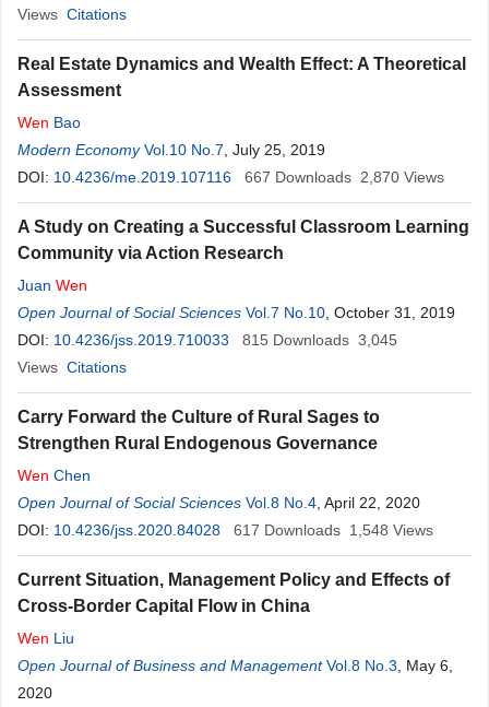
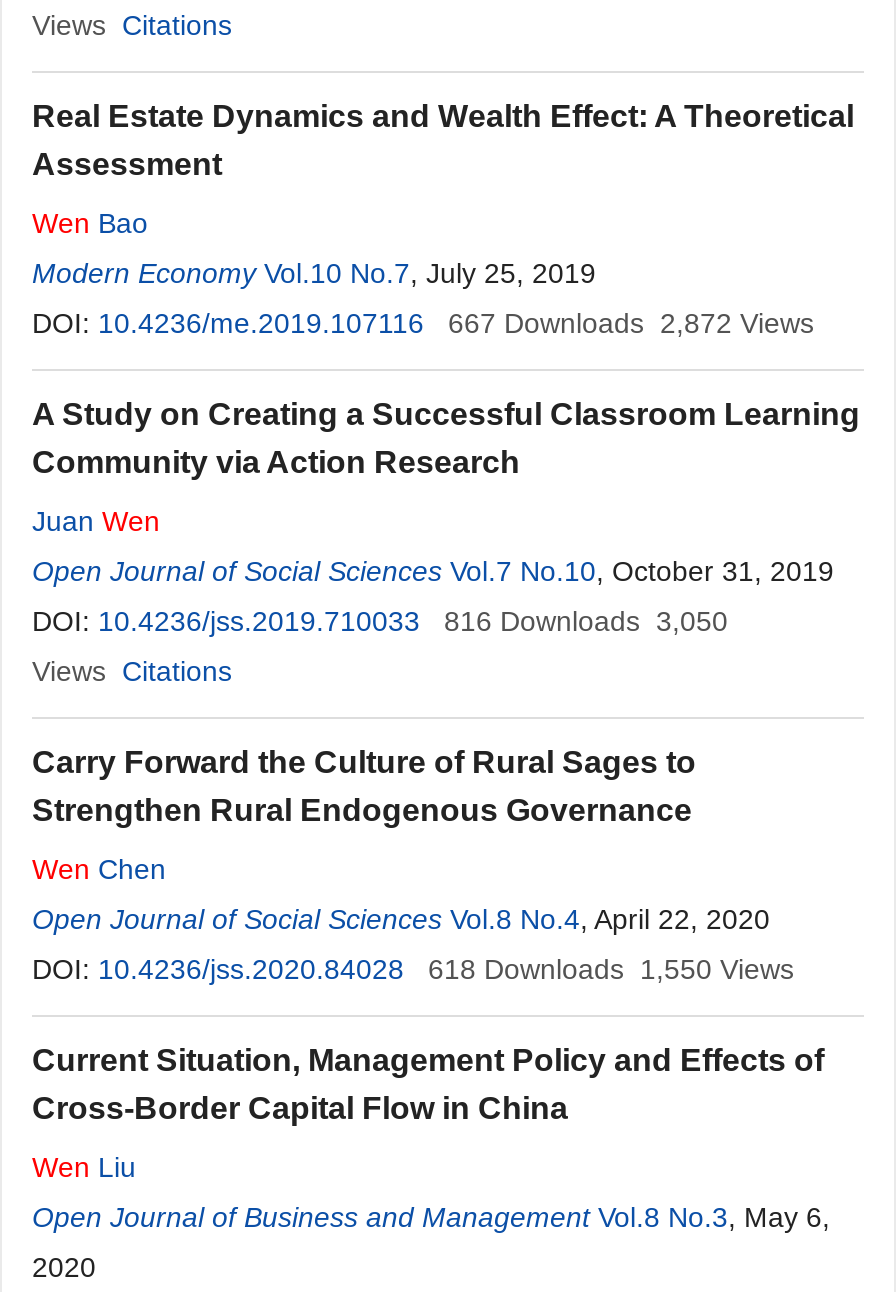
[244,168,444,186] 667 Downloads 2,870 Views -> [448,307,814,339] 667 Downloads 2,872 Views
[17,331,397,349] DOI: 10.4236/jss.2019.710033 815 Downloads 3,045 -> [32,605,728,637] DOI: 10.4236/jss.2019.710033 816 Downloads 3,050
[234,521,433,539] 617 Downloads 1,548 Views -> [428,953,794,985] 618 Downloads 1,550 Views

